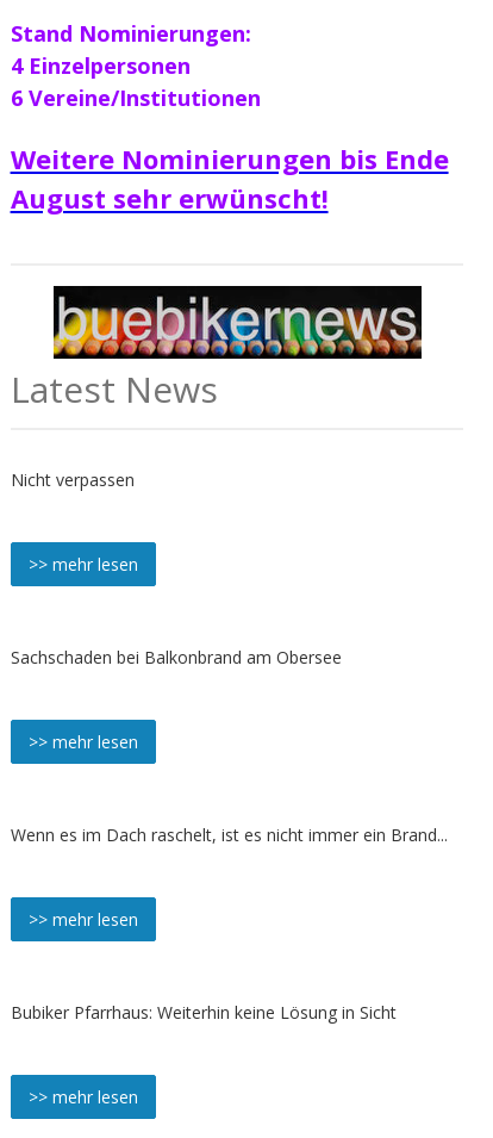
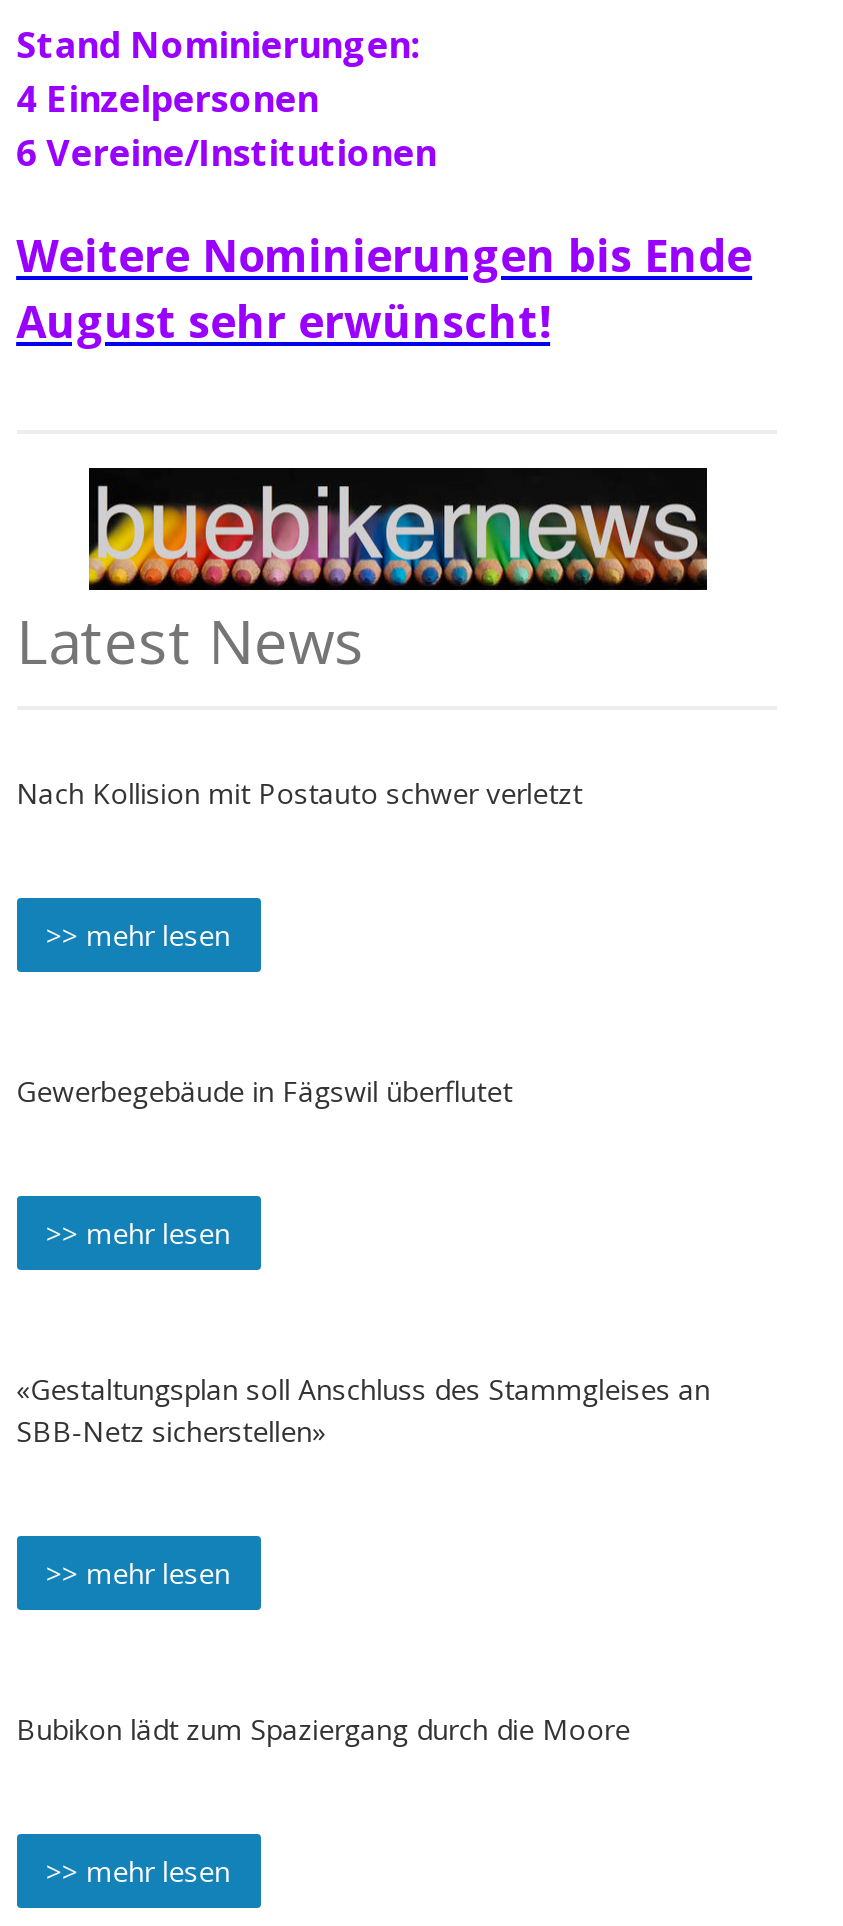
[10,468,134,491] Nicht verpassen -> [16,774,582,812] Nach Kollision mit Postauto schwer verletzt
[10,646,341,668] Sachschaden bei Balkonbrand am Obersee -> [16,1072,512,1110] Gewerbegebäude in Fägswil überflutet
[10,823,447,846] Wenn es im Dach raschelt, ist es nicht immer ein Brand... -> [16,1370,710,1450] «Gestaltungsplan soll Anschluss des Stammgleises an | SBB-Netz sicherstellen»
[10,1001,396,1023] Bubiker Pfarrhaus: Weiterhin keine Lösung in Sicht -> [16,1710,630,1748] Bubikon lädt zum Spaziergang durch die Moore

